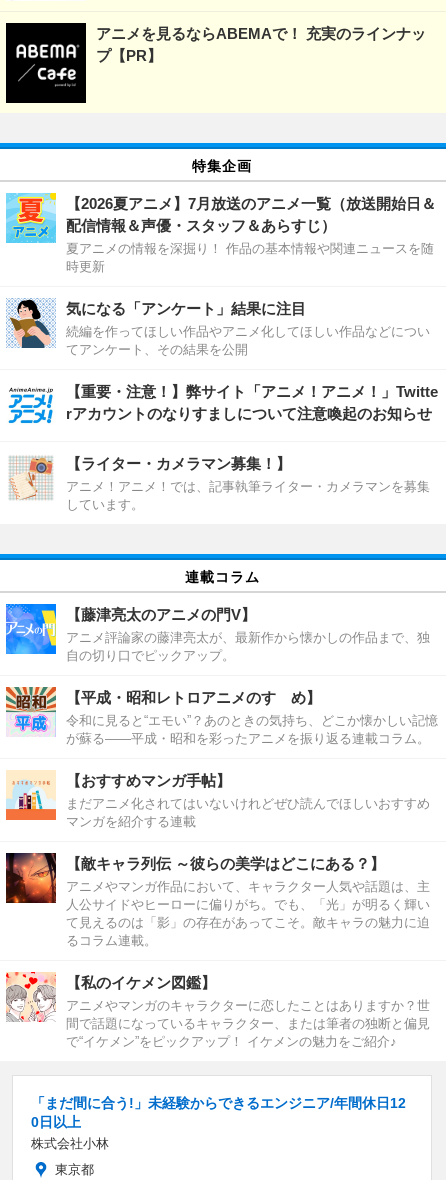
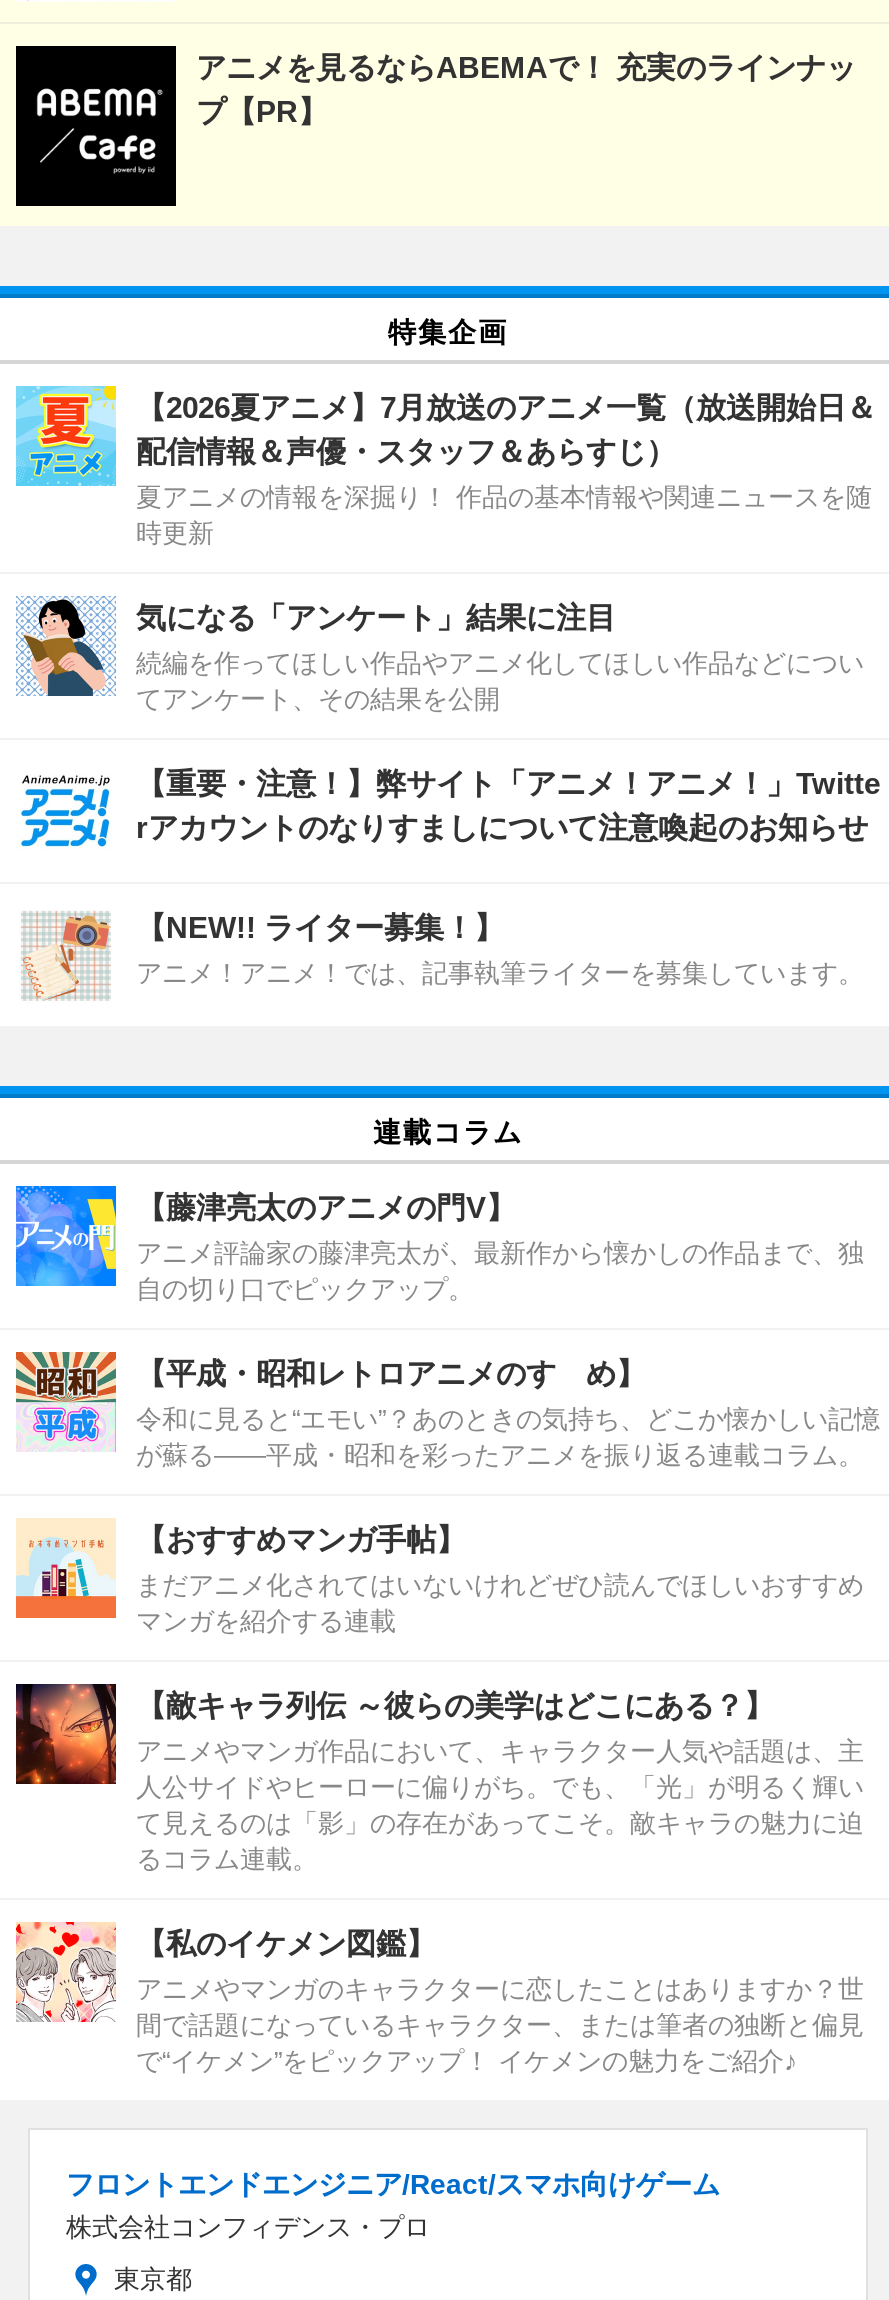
[66,455,430,512] 【ライター・カメラマン募集！】 | アニメ！アニメ！では、記事執筆ライター・カメラマンを募集 | しています。 -> [136,909,864,987] 【NEW!! ライター募集！】 | アニメ！アニメ！では、記事執筆ライターを募集しています。
[31,1095,406,1151] 「まだ間に合う!」未経験からできるエンジニア/年間休日12 | 0日以上 | 株式会社小林 -> [66,2167,720,2241] フロントエンドエンジニア/React/スマホ向けゲーム | 株式会社コンフィデンス・プロ

